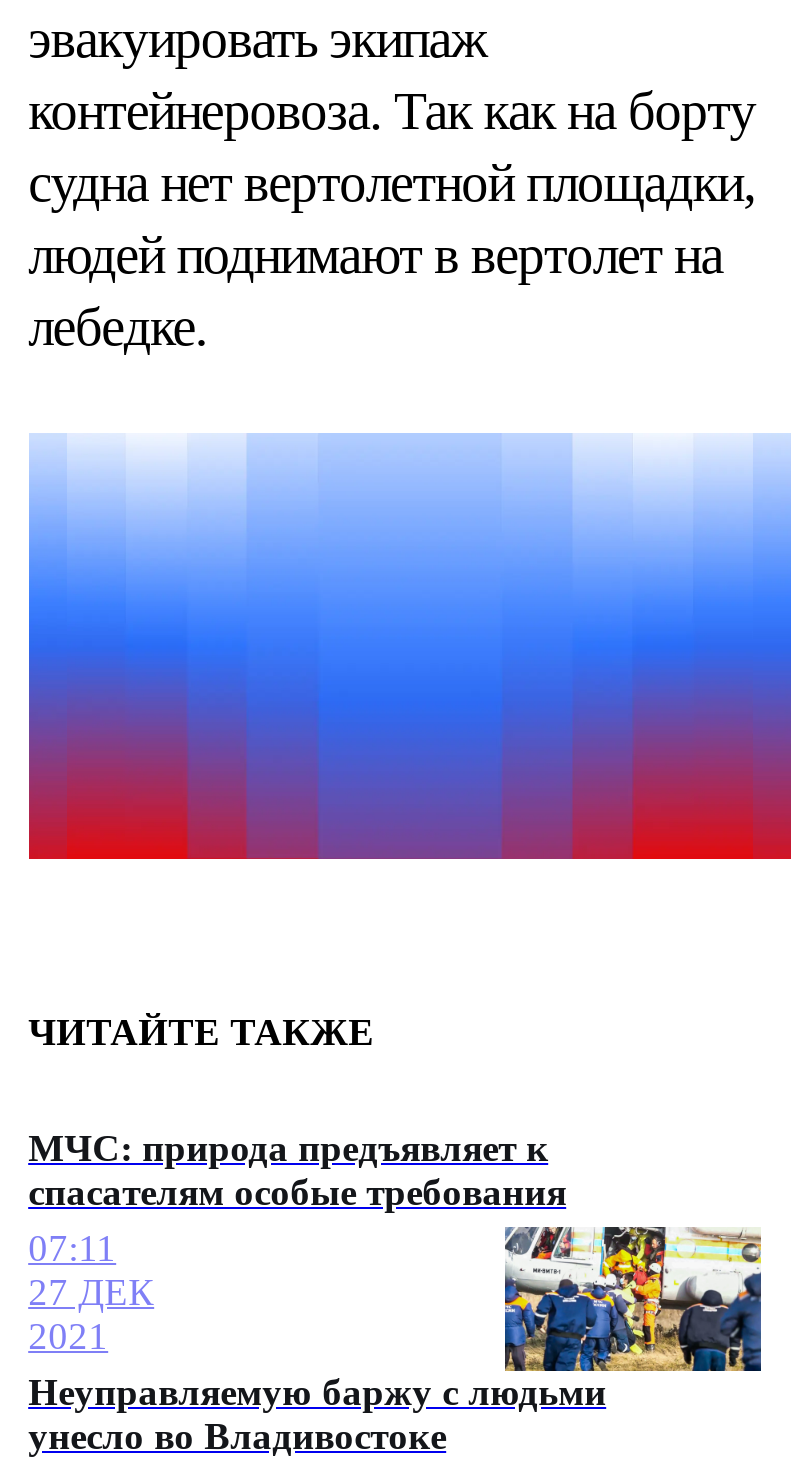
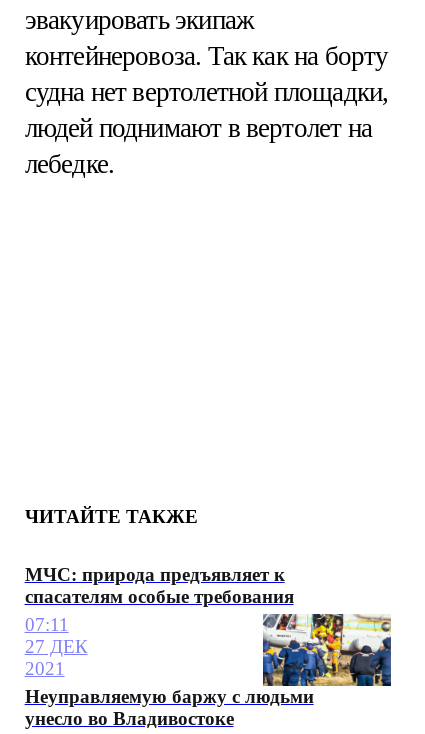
[27,433,793,861] [image] -> none

